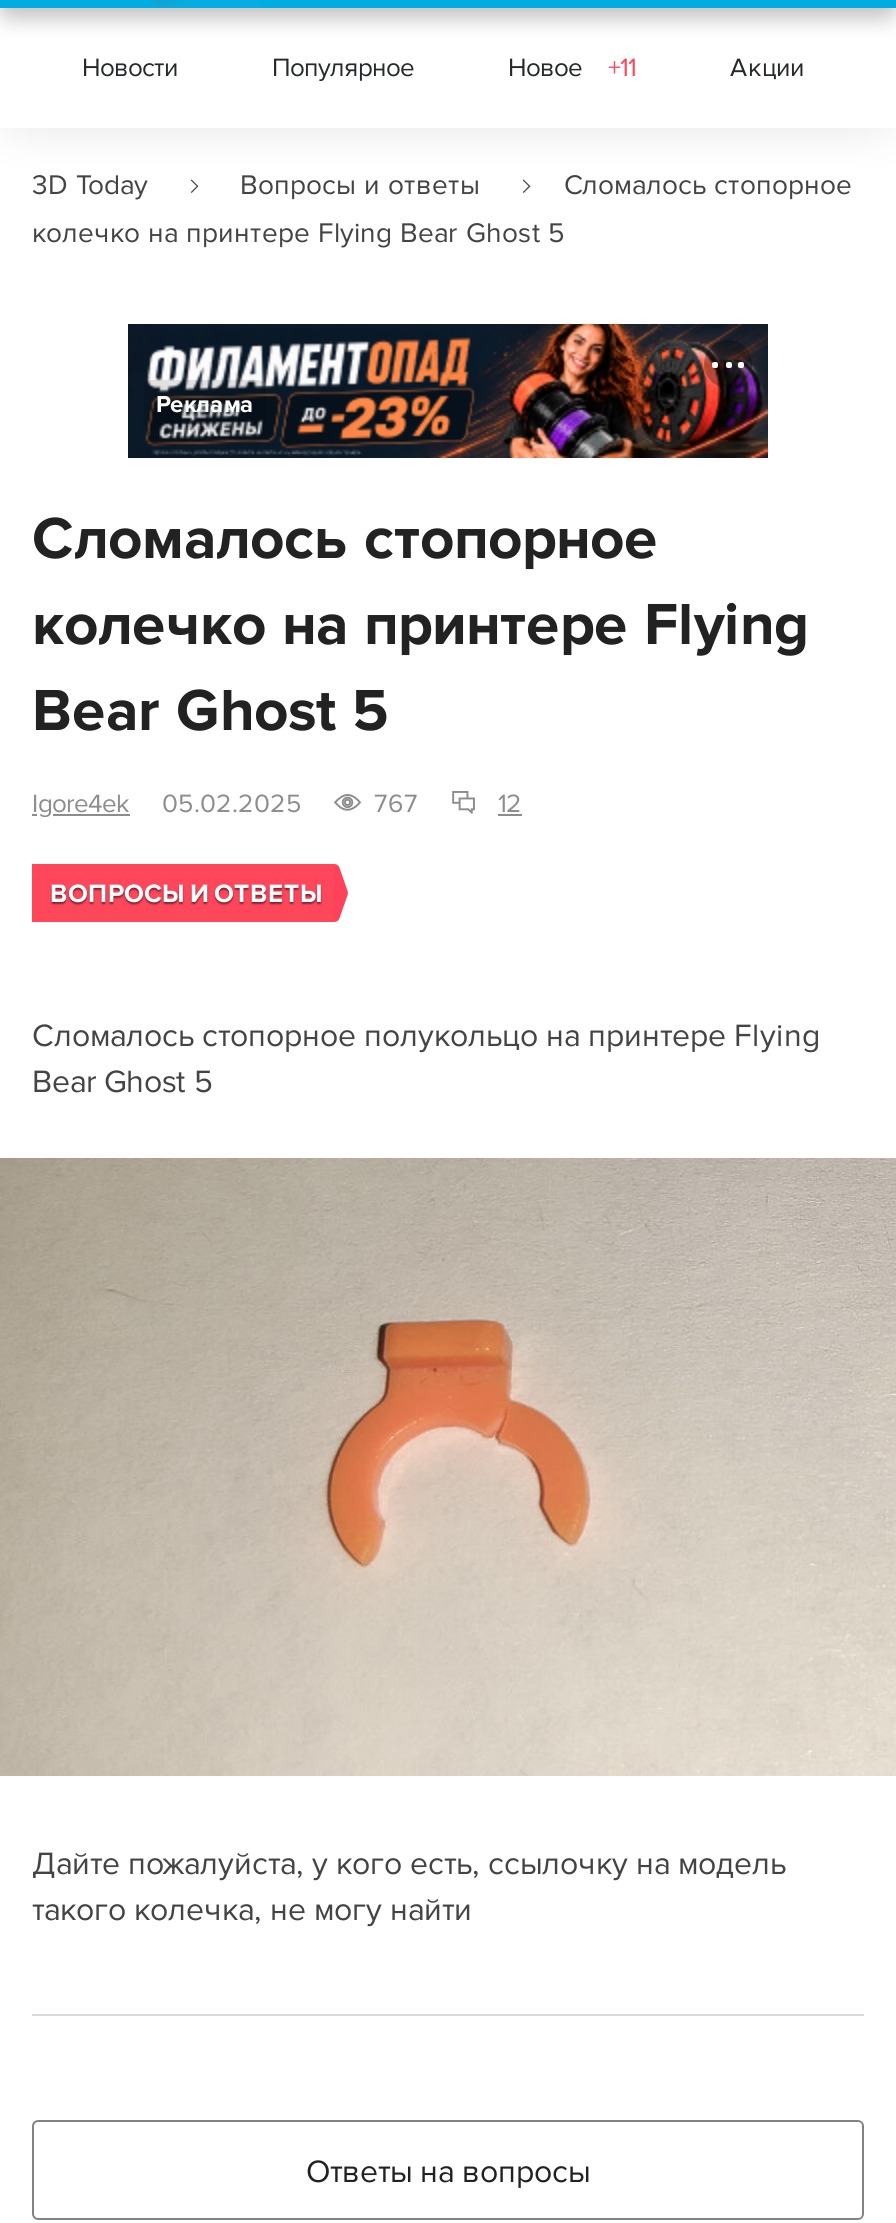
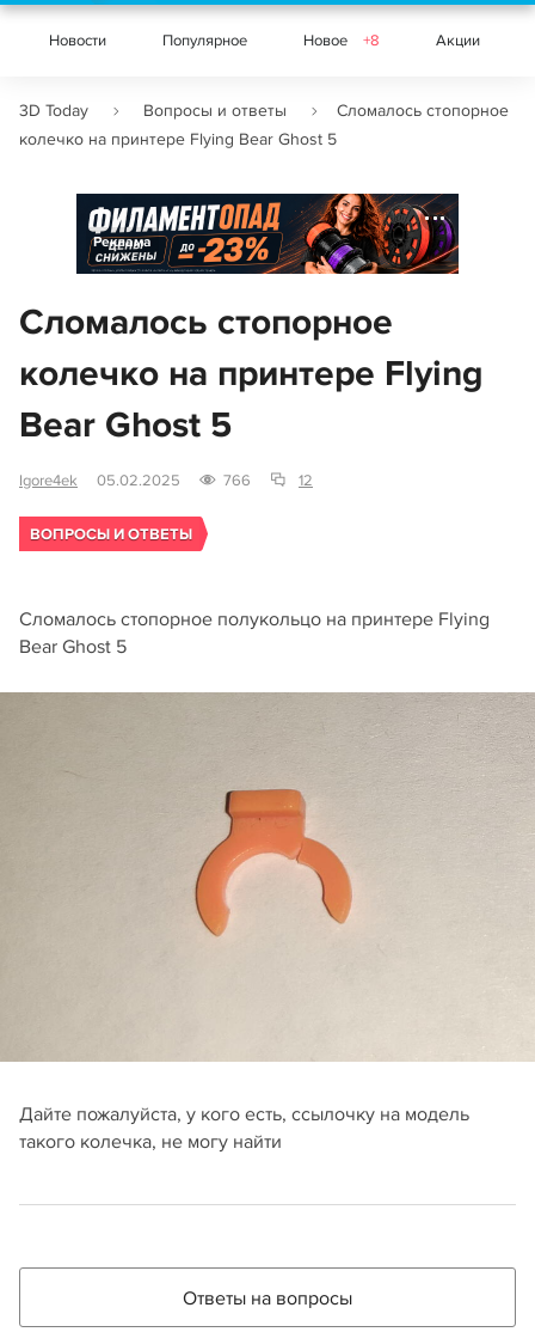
[508,52,636,84] Новое +11 -> [303,31,380,50] Новое +8
[374,788,418,820] 767 -> [223,471,251,490] 766

